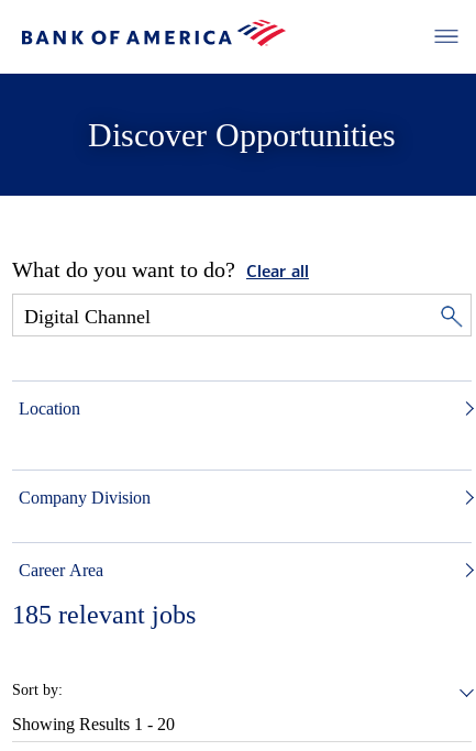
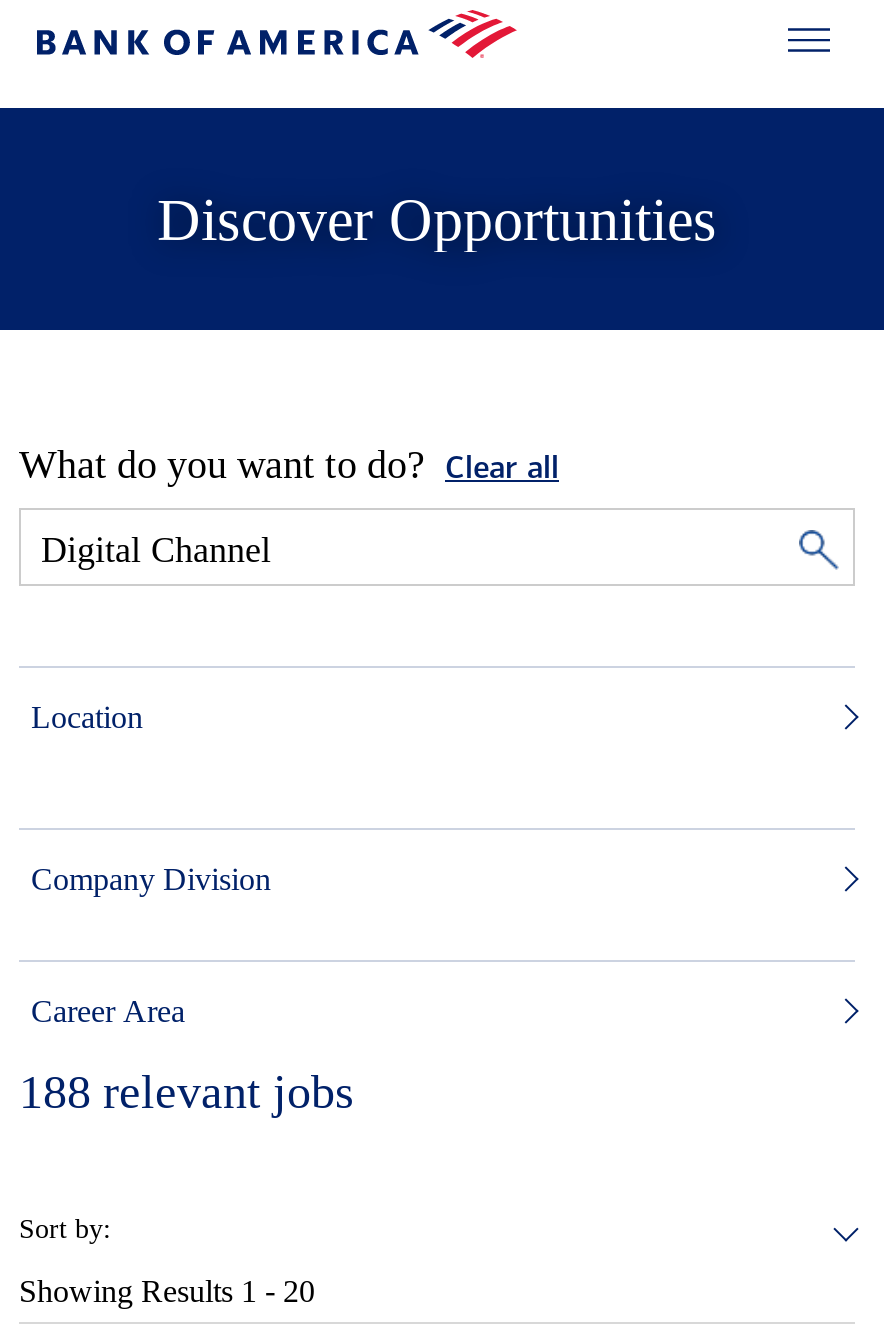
[12,600,196,629] 185 relevant jobs -> [19,1066,353,1118] 188 relevant jobs

